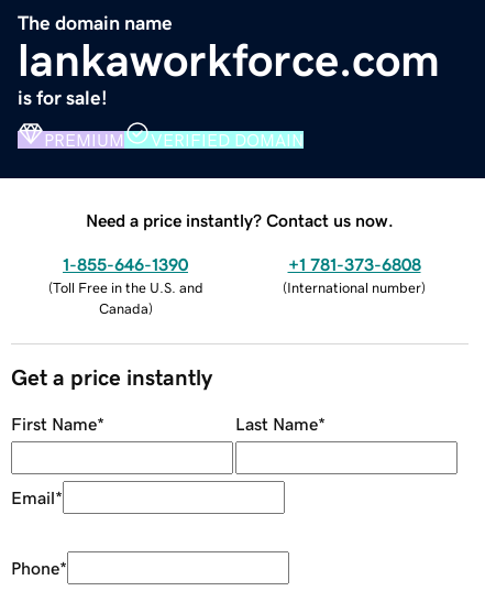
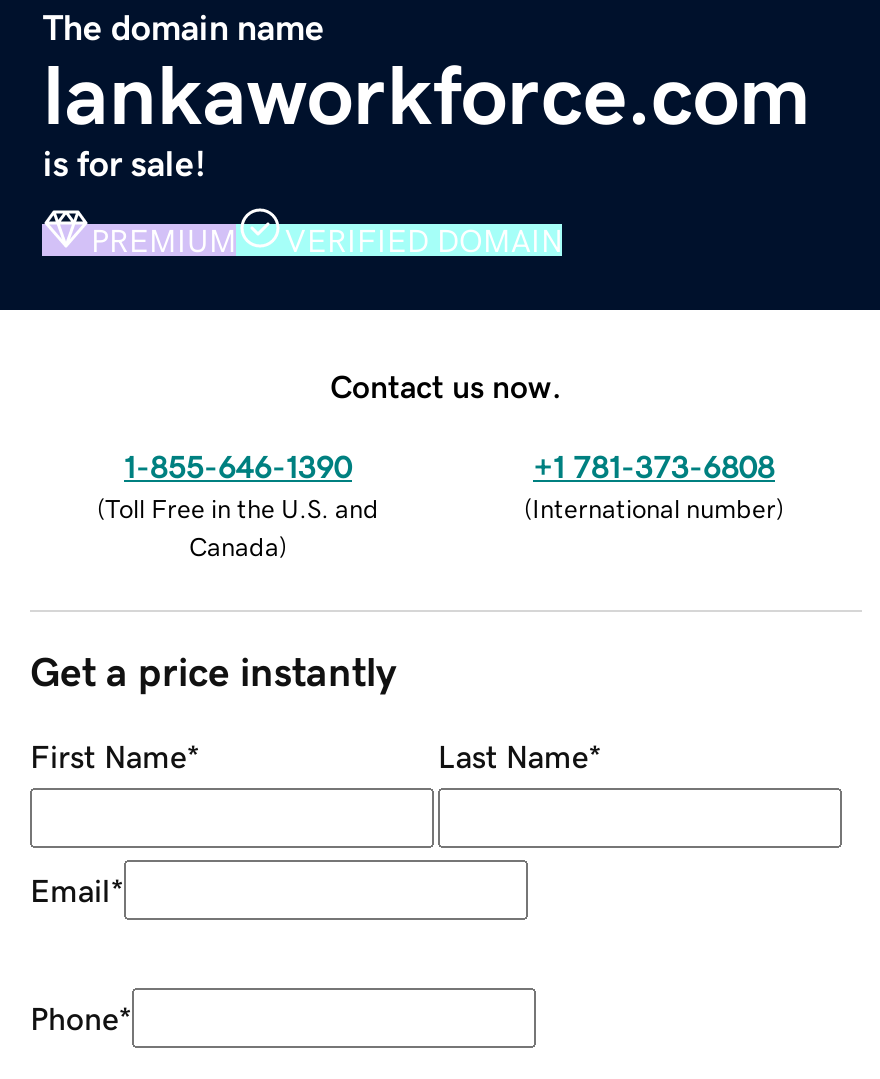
[86,211,394,228] Need a price instantly? Contact us now. -> [330,369,562,401] Contact us now.

